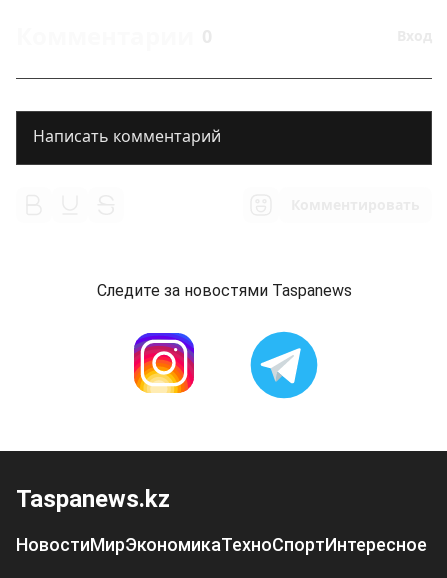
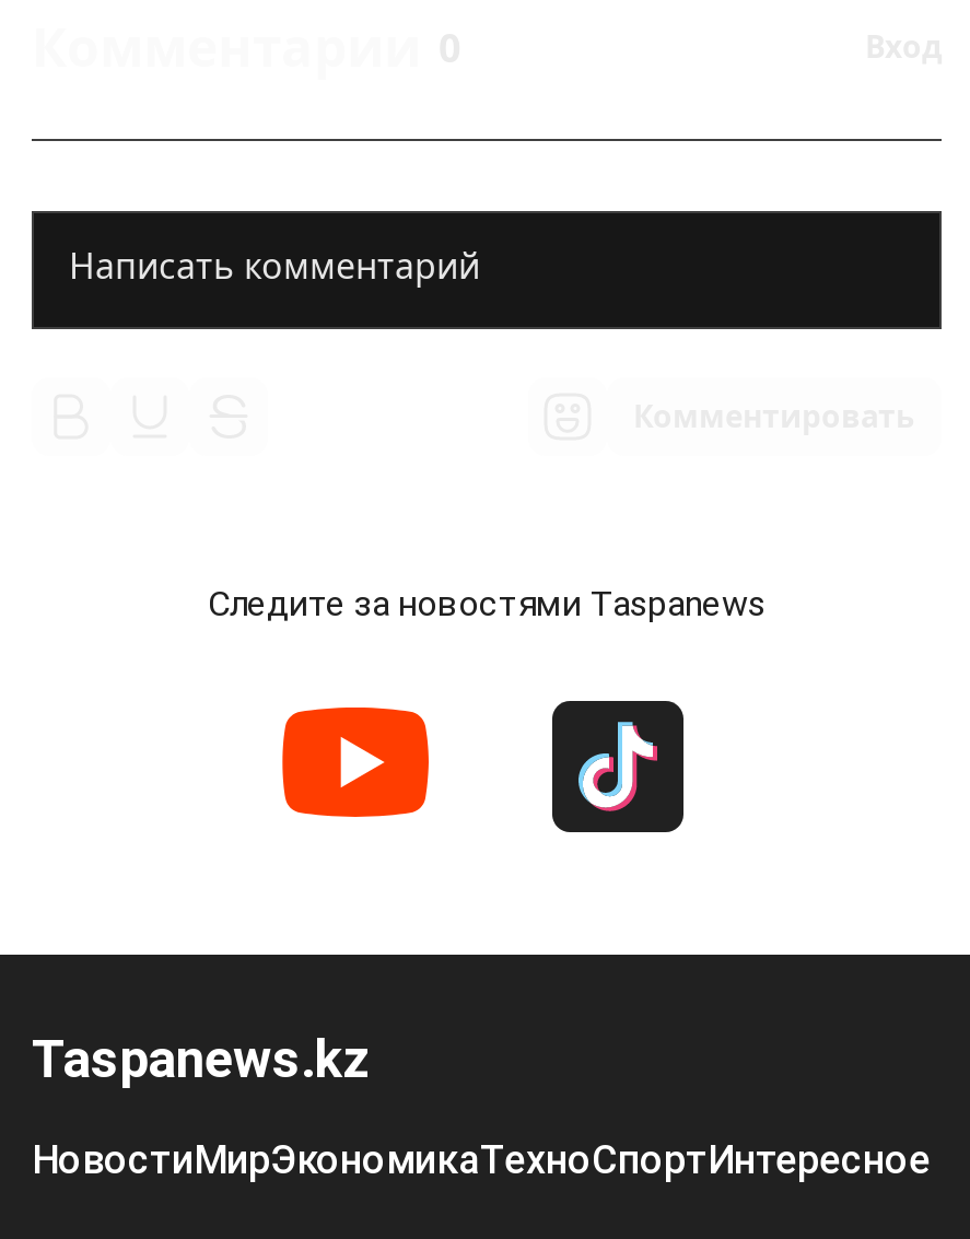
[130,332,198,394] [image] -> [279,696,432,827] [image]
[250,331,318,399] [image] -> [546,693,690,838] [image]

